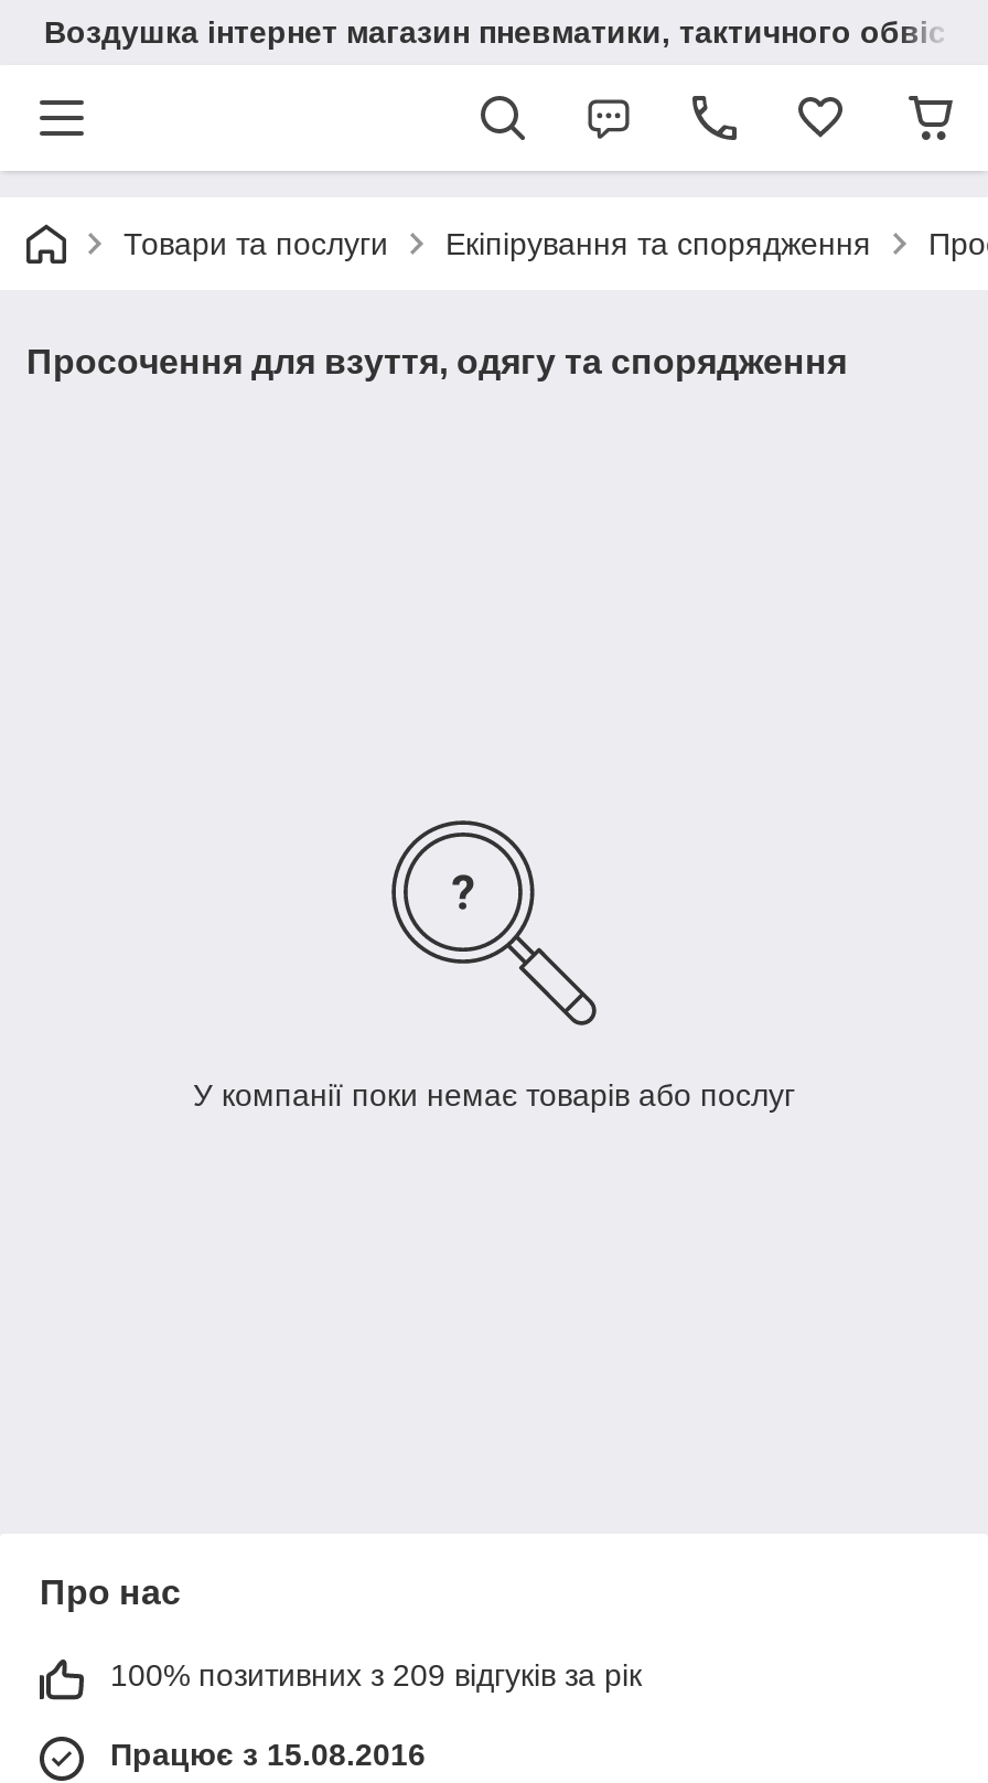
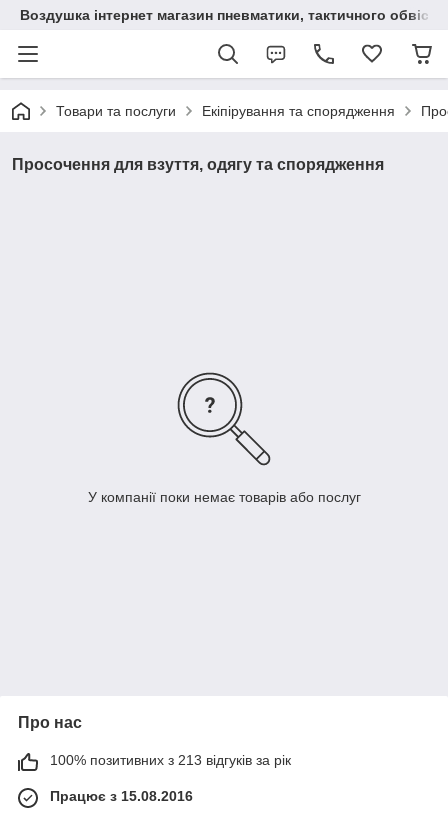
[110,1658,642,1694] 100% позитивних з 209 відгуків за рік -> [50,752,291,768] 100% позитивних з 213 відгуків за рік

